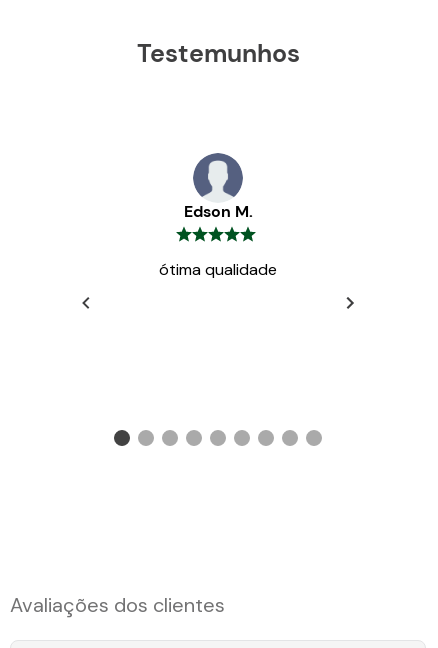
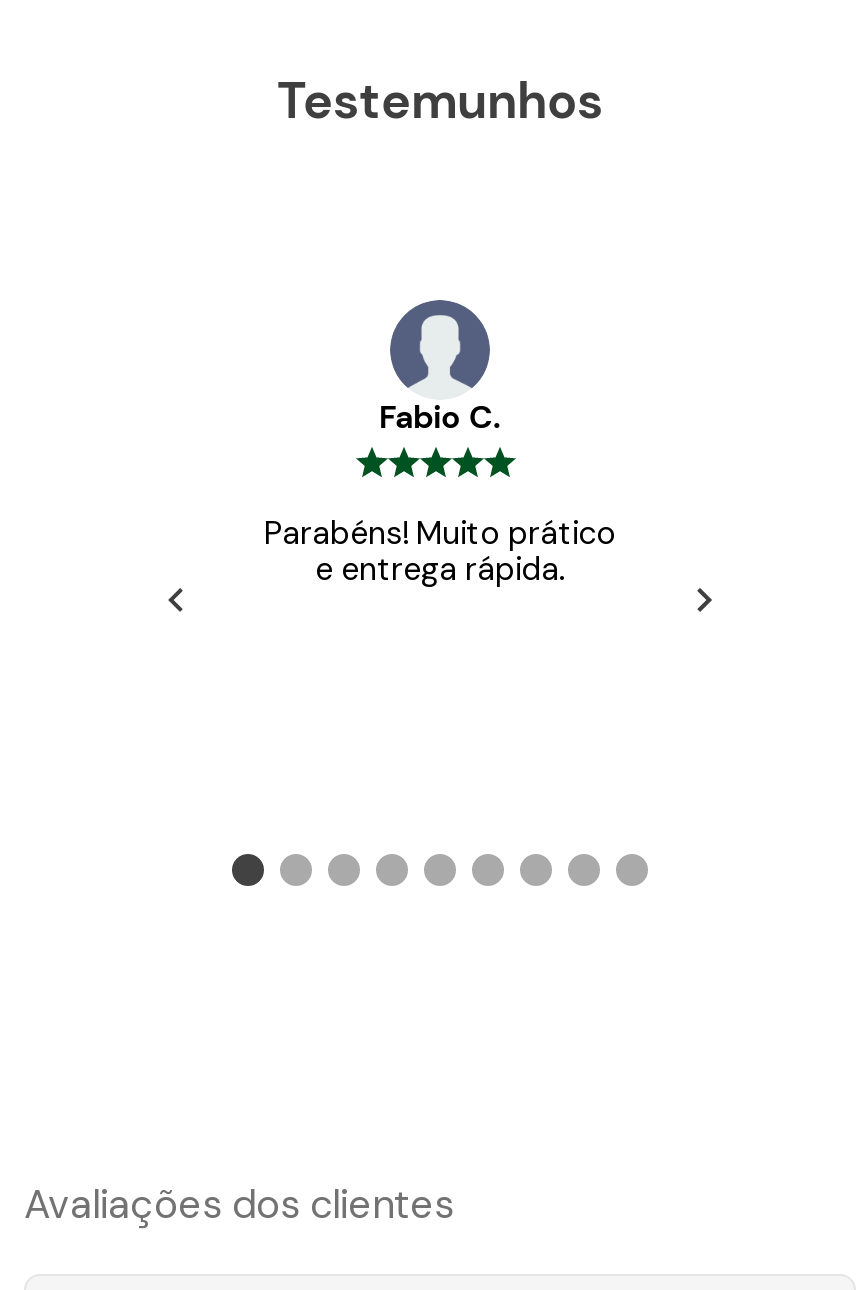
[183,201,252,222] Edson M. -> [379,396,501,438] Fabio C.
[159,259,277,280] ótima qualidade -> [264,512,616,590] Parabéns! Muito prático | e entrega rápida.

